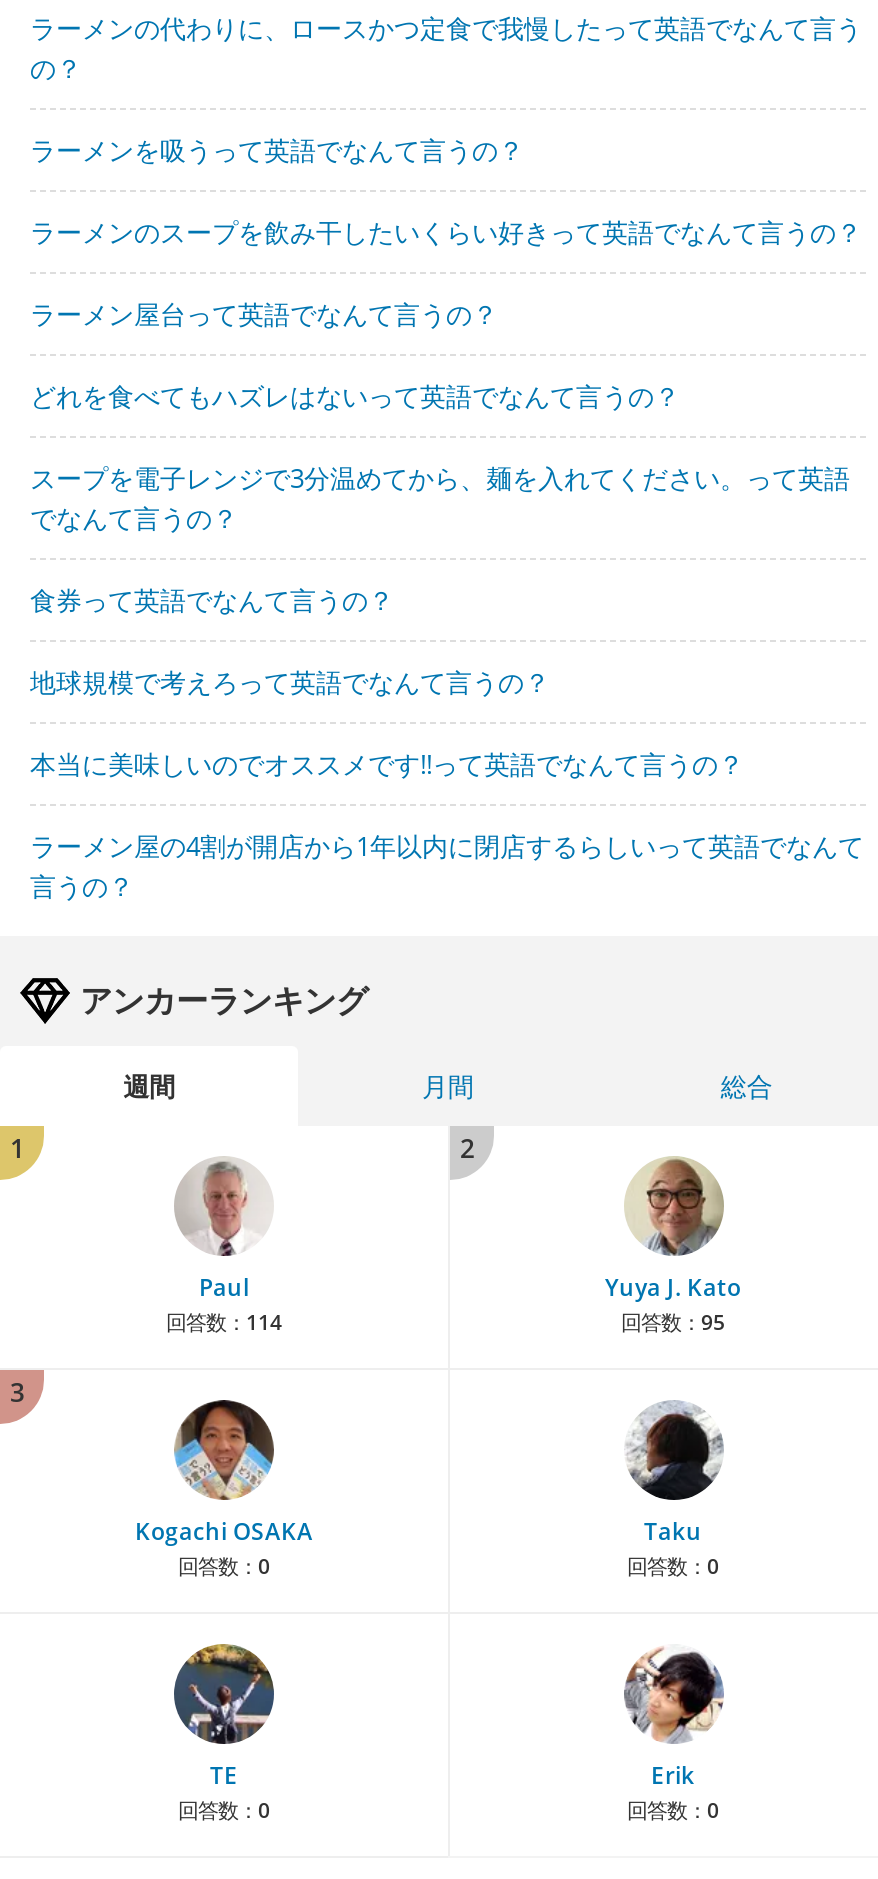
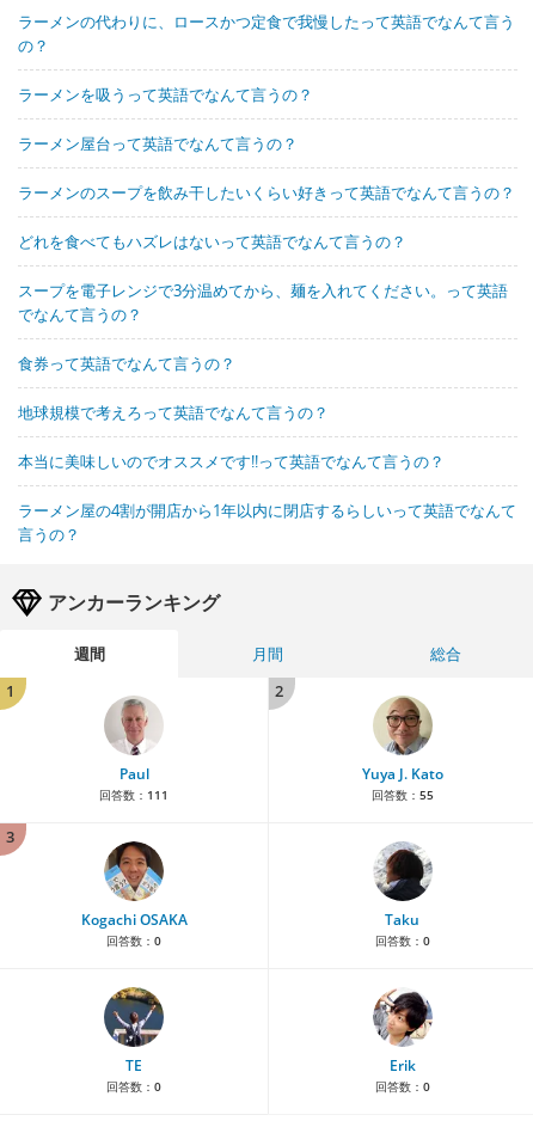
moved [30,214,862,250] -> [18,182,515,203]: ラーメンのスープを飲み干したいくらい好きって英語でなんて言うの？
moved [30,296,498,332] -> [18,133,298,154]: ラーメン屋台って英語でなんて言うの？
[166,1308,282,1336] 回答数：114 -> [99,787,169,803] 回答数：111
[621,1308,725,1336] 回答数：95 -> [371,787,433,803] 回答数：55

